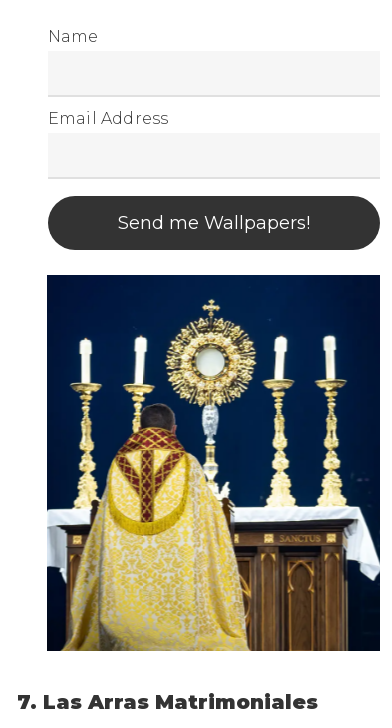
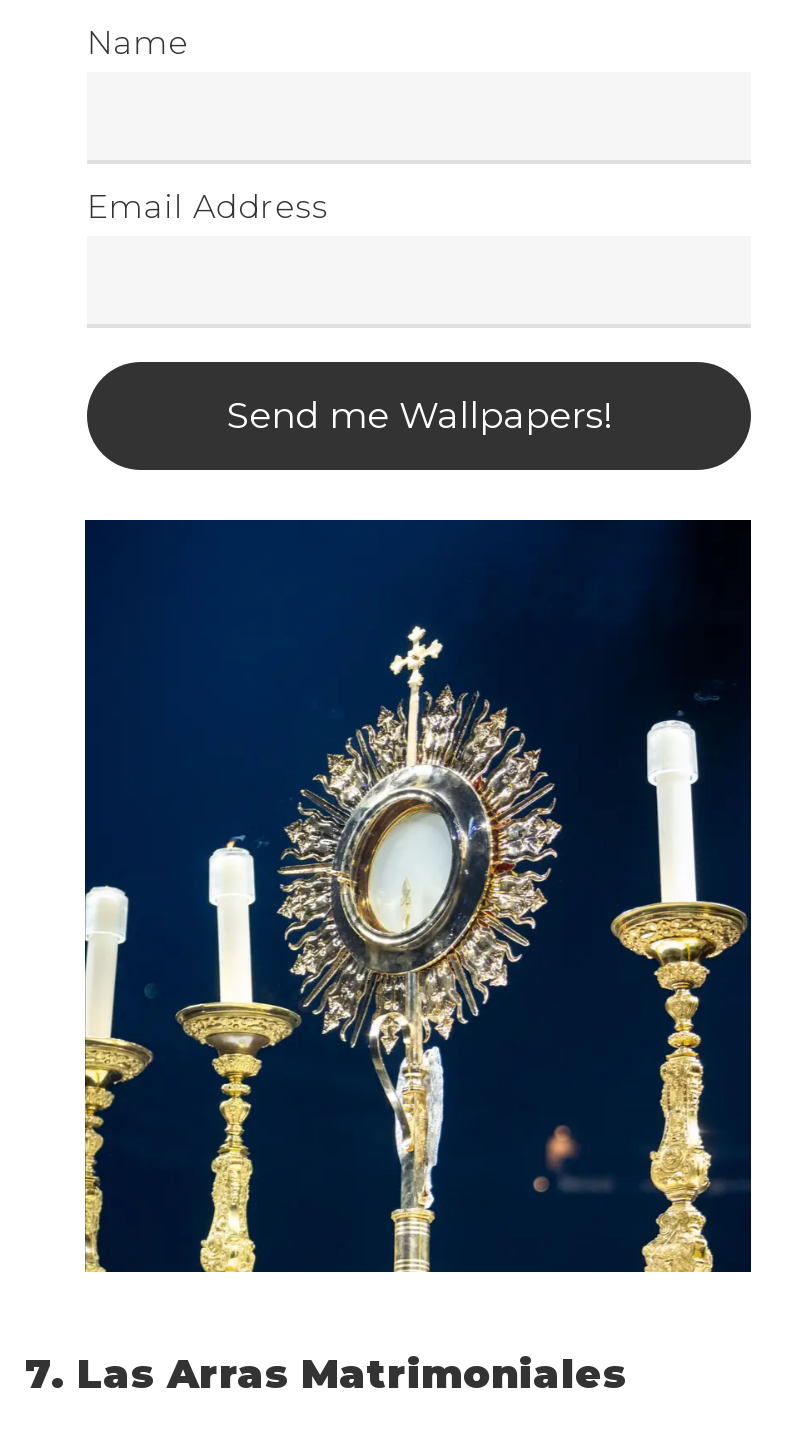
[46,276,380,652] [image] -> [83,524,753,1274] [image]

